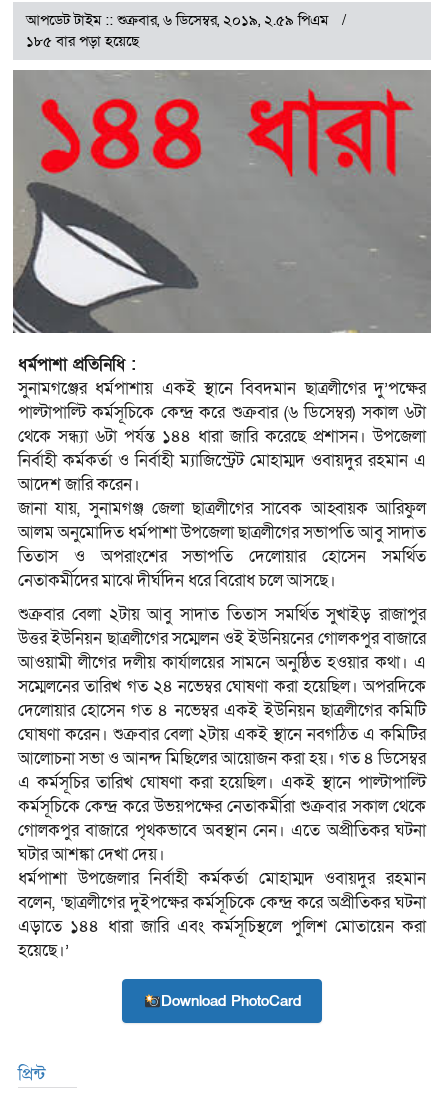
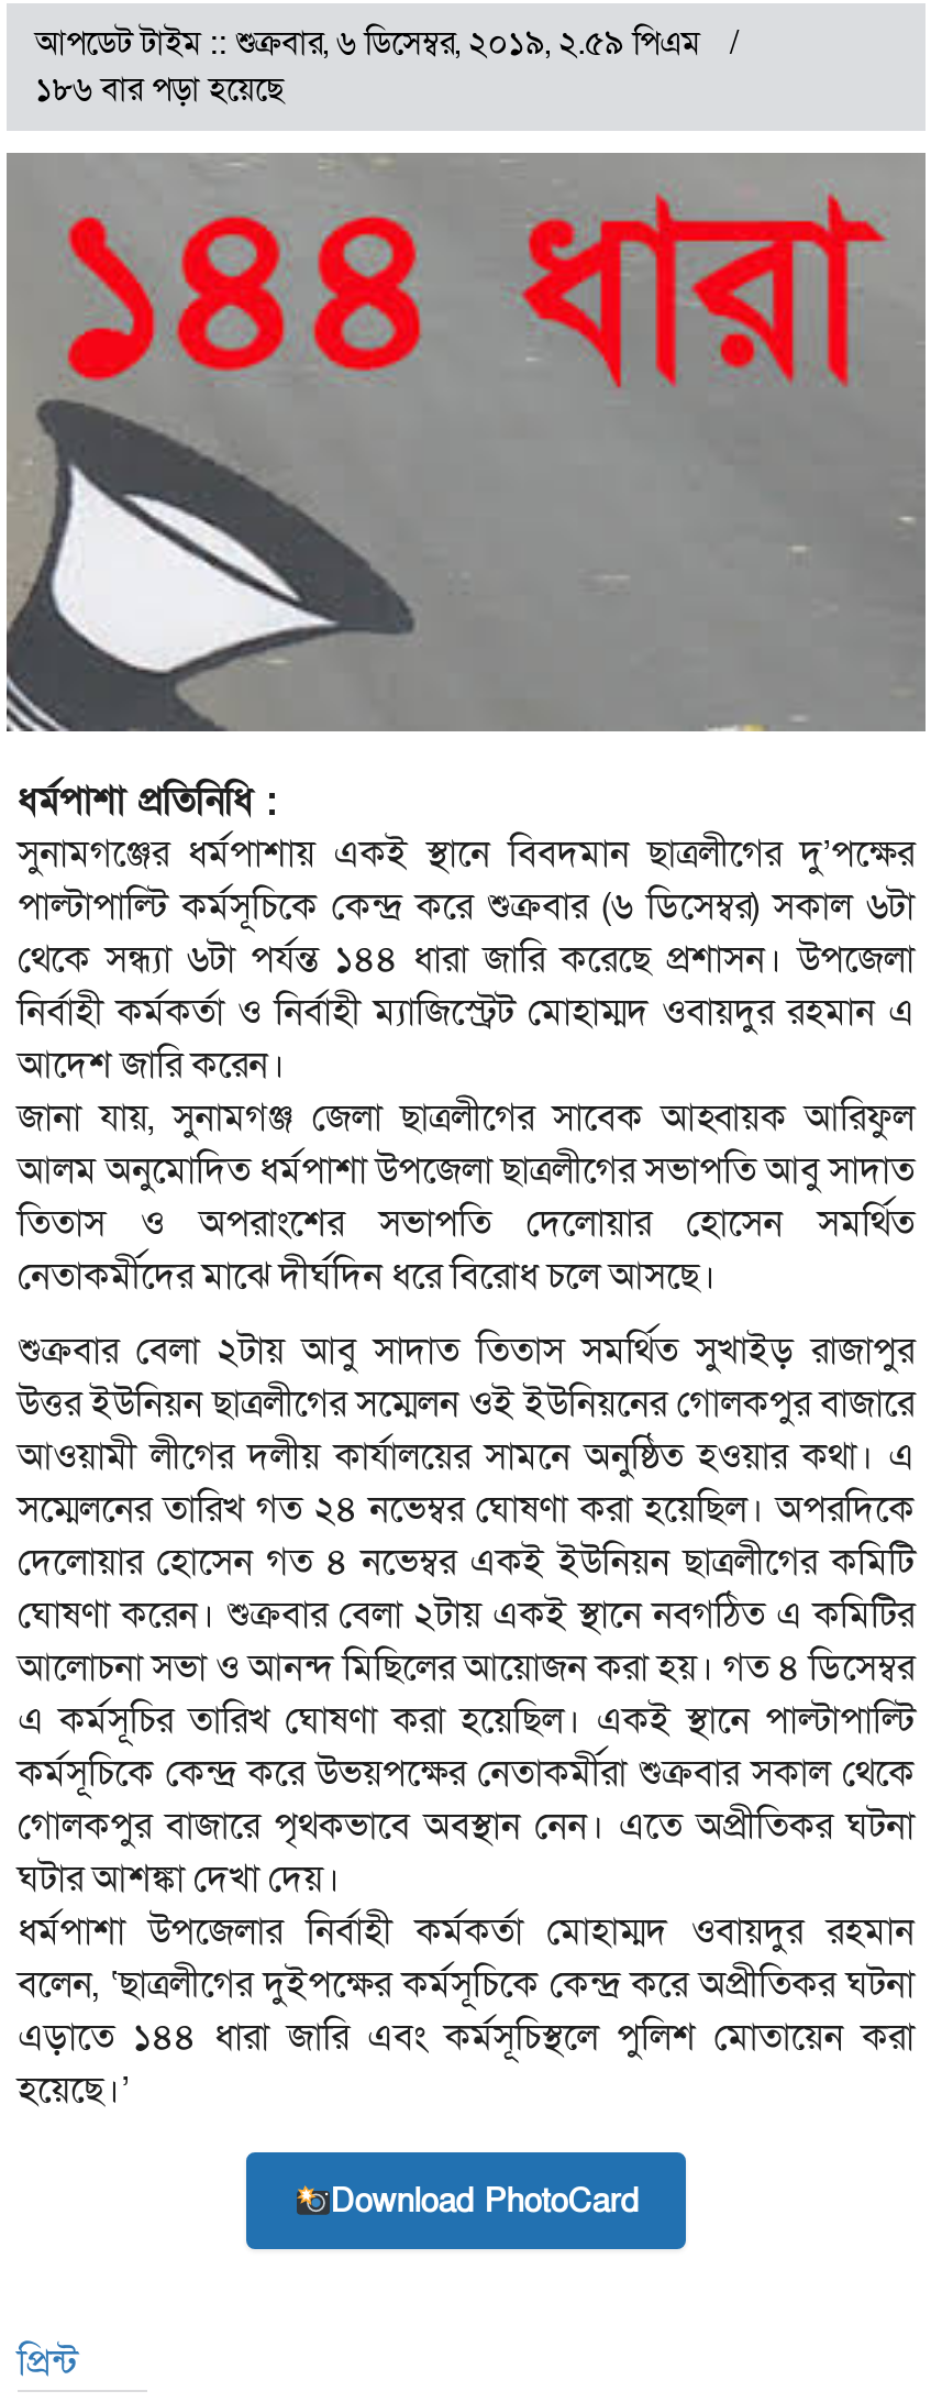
[26,31,139,51] ১৮৫ বার পড়া হয়েছে -> [35,68,284,112] ১৮৬ বার পড়া হয়েছে

